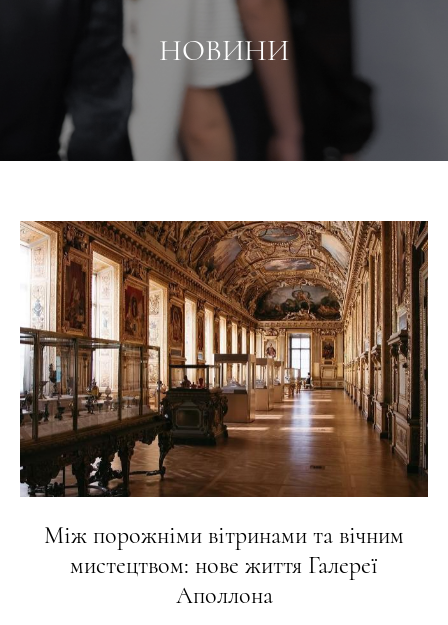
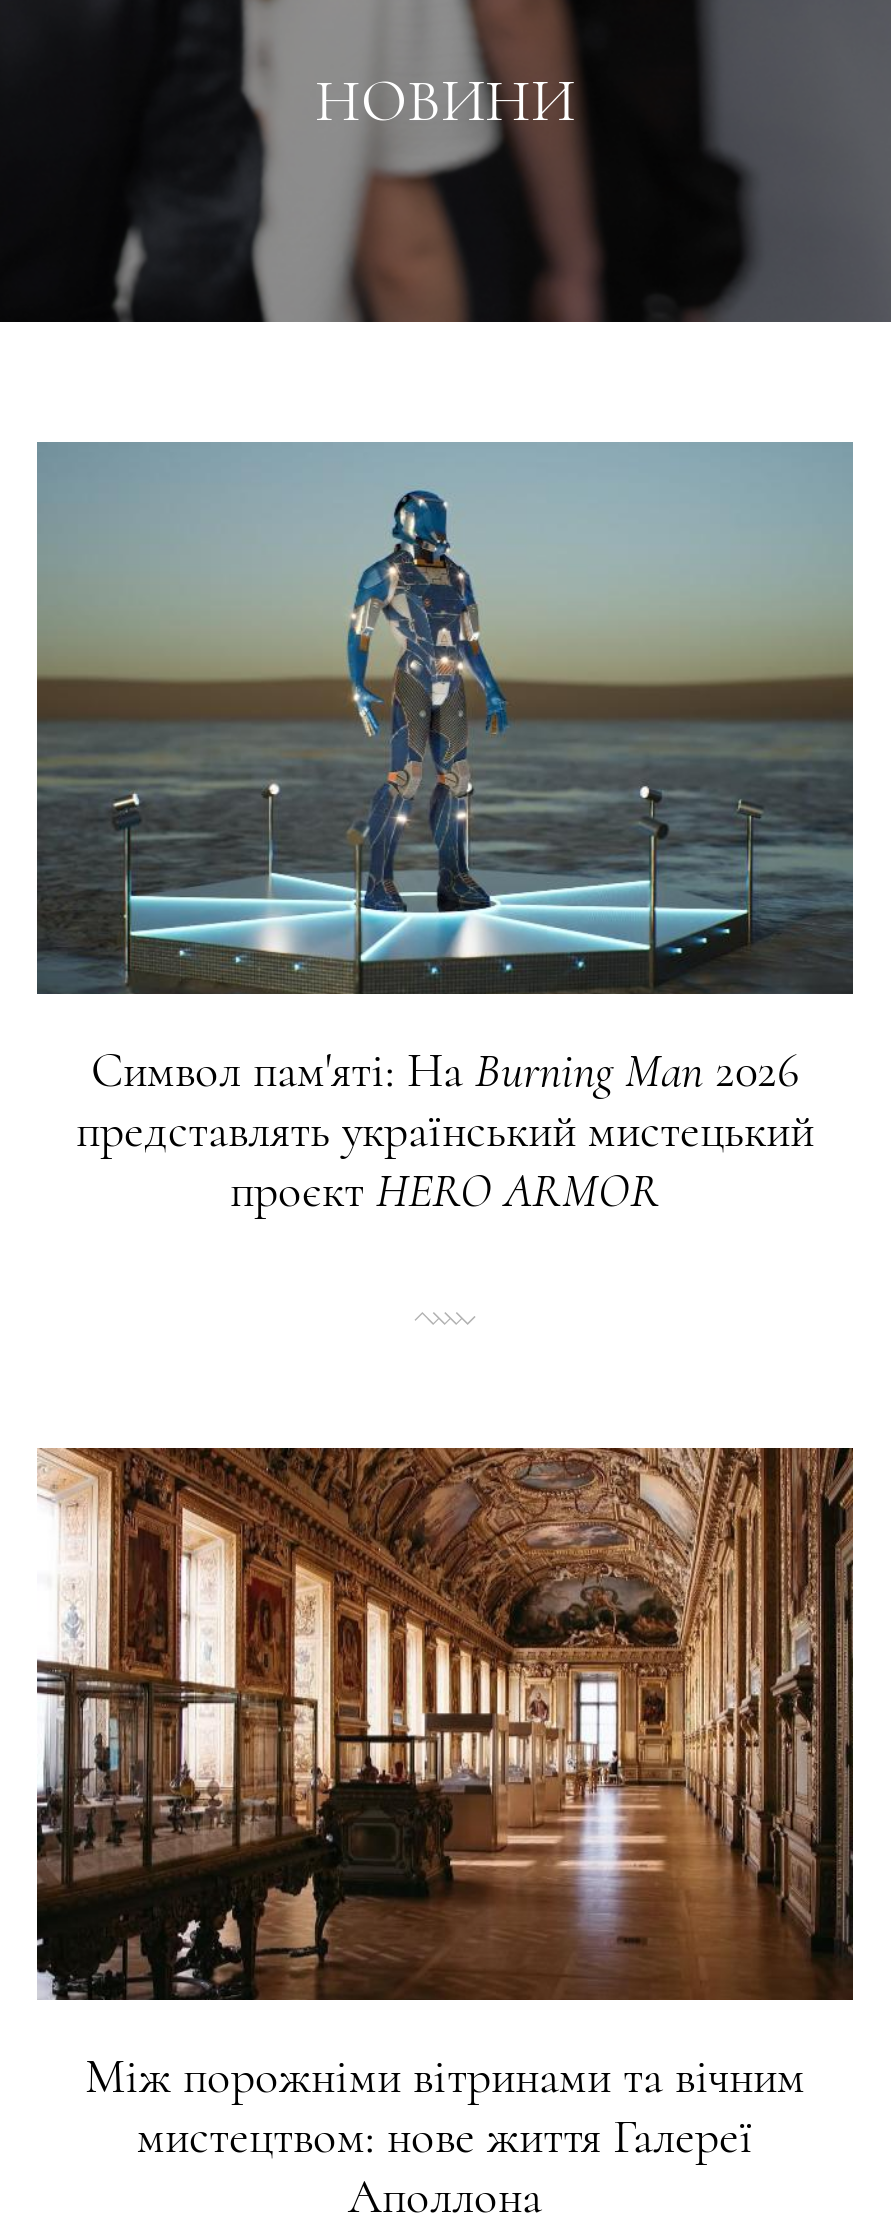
none -> [35,440,855,1220] [image] | Символ пам'яті: На Burning Man 2026 | представлять український мистецький | проєкт HERO ARMOR

